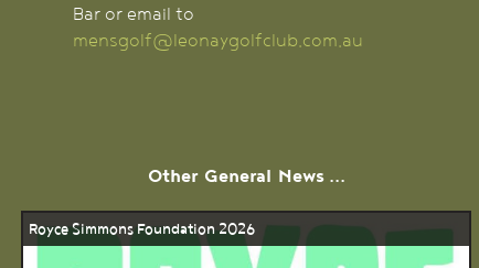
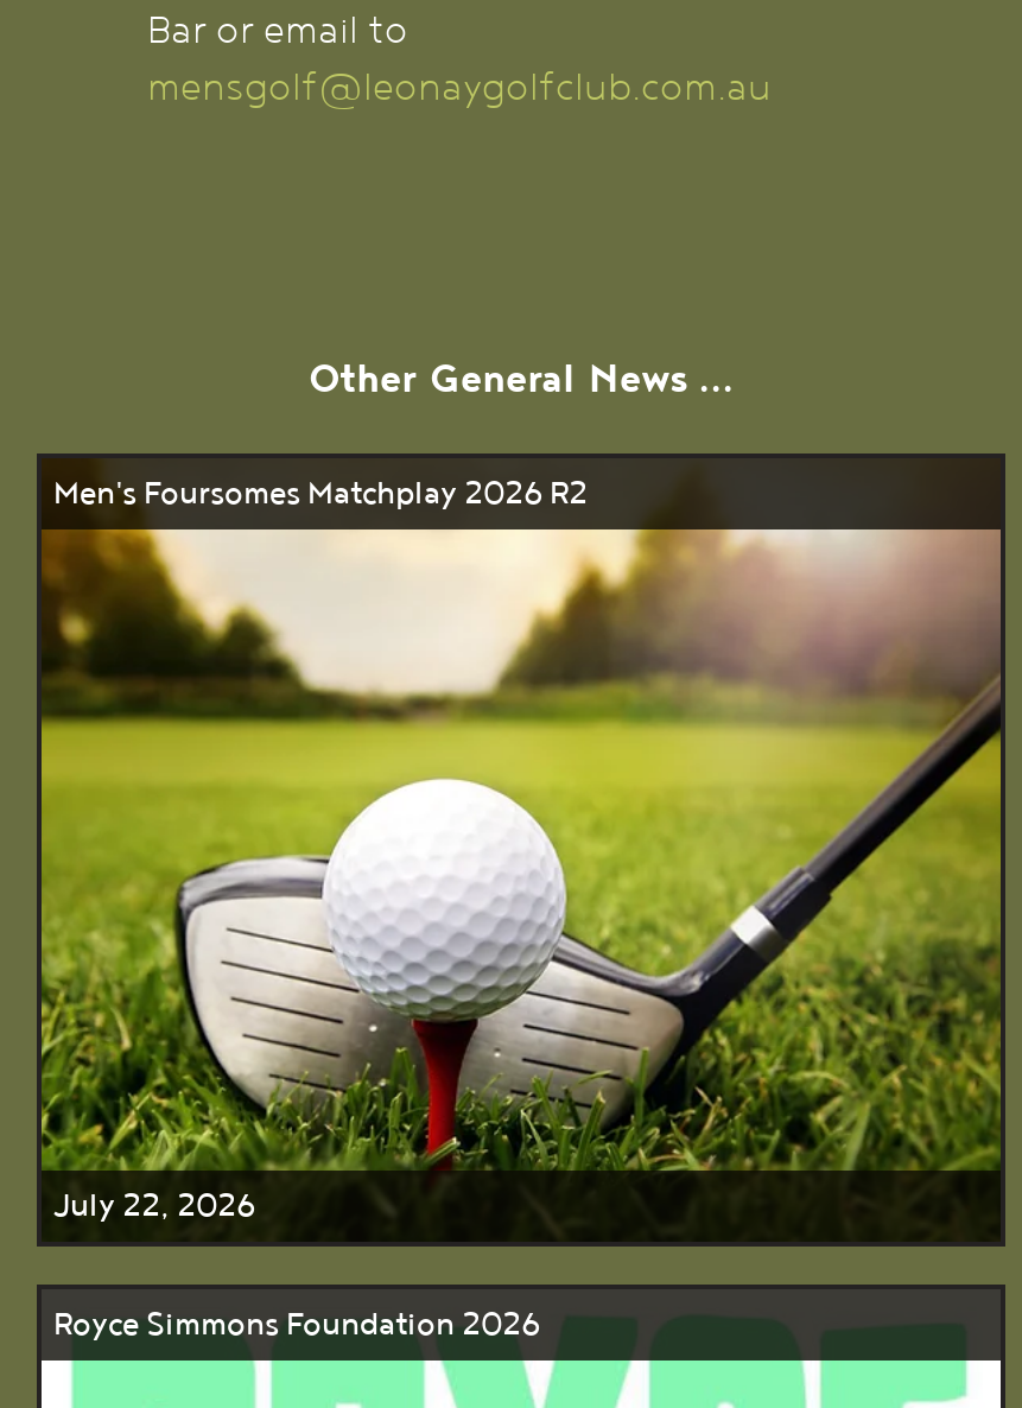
none -> [39,463,1003,1247] [image] | Men's Foursomes Matchplay 2026 R2
none -> [53,1186,255,1224] July 22, 2026

